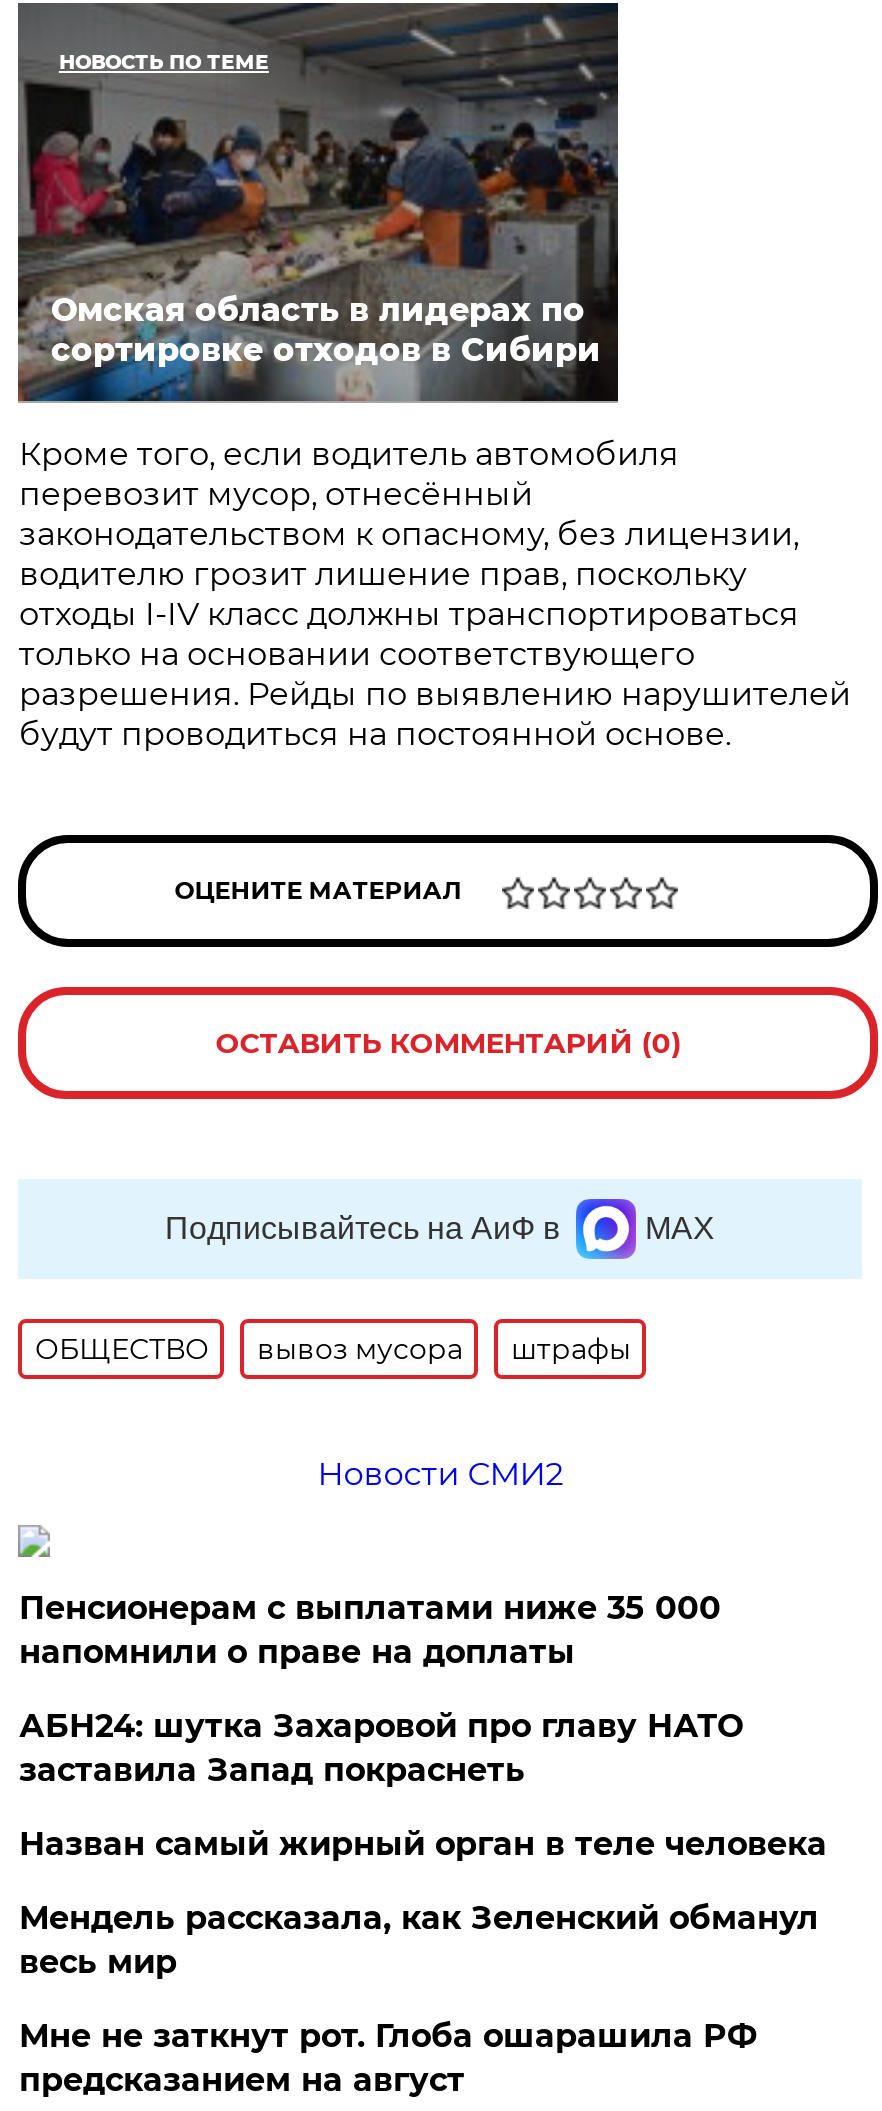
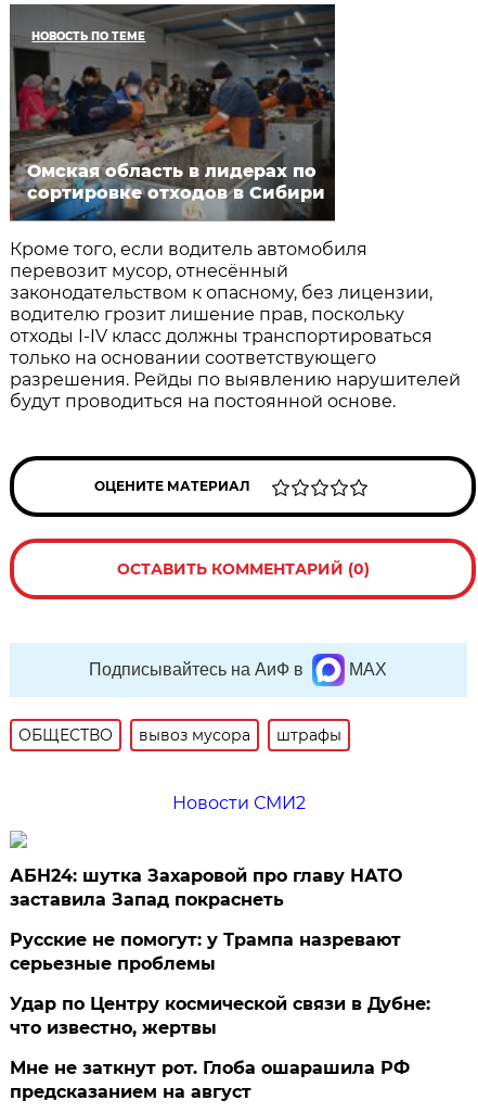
[19,1589,721,1671] Пенсионерам с выплатами ниже 35 000 | напомнили о праве на доплаты -> none
moved [19,1707,743,1789] -> [10,865,403,910]: АБН24: шутка Захаровой про главу НАТО | заставила Запад покраснеть
[19,1825,827,1863] Назван самый жирный орган в теле человека -> [10,929,401,974] Русские не помогут: у Трампа назревают | серьезные проблемы
[19,1899,819,1981] Мендель рассказала, как Зеленский обманул | весь мир -> [10,994,431,1038] Удар по Центру космической связи в Дубне: | что известно, жертвы

